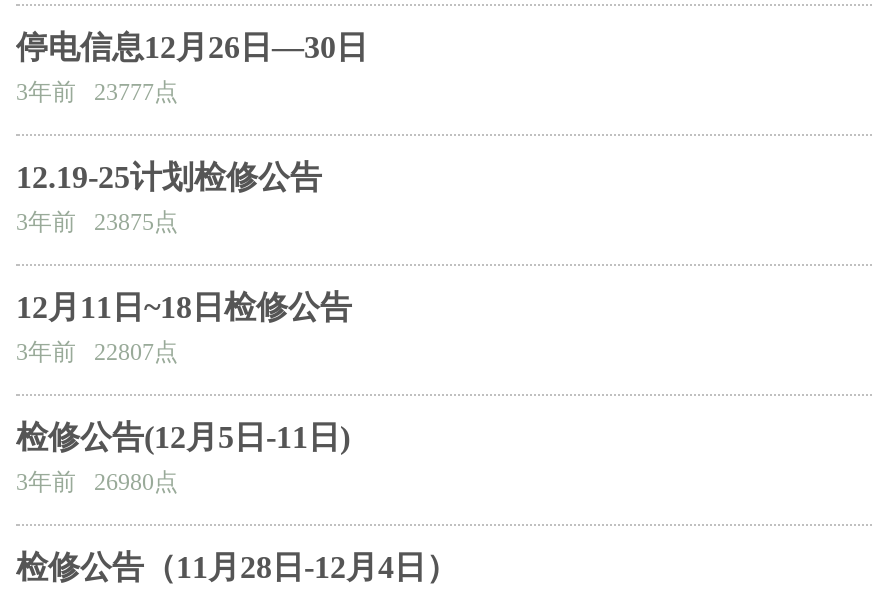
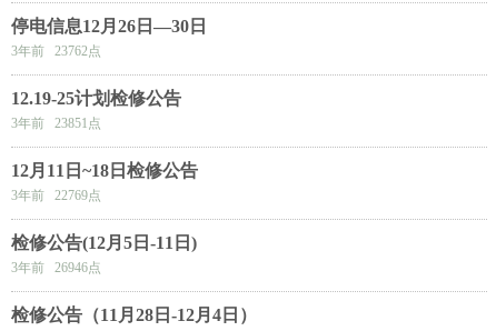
[16,78,178,106] 3年前 23777点 -> [11,43,101,59] 3年前 23762点
[16,208,178,236] 3年前 23875点 -> [11,116,101,131] 3年前 23851点
[16,338,178,366] 3年前 22807点 -> [11,188,101,203] 3年前 22769点
[16,468,178,496] 3年前 26980点 -> [11,260,101,275] 3年前 26946点

